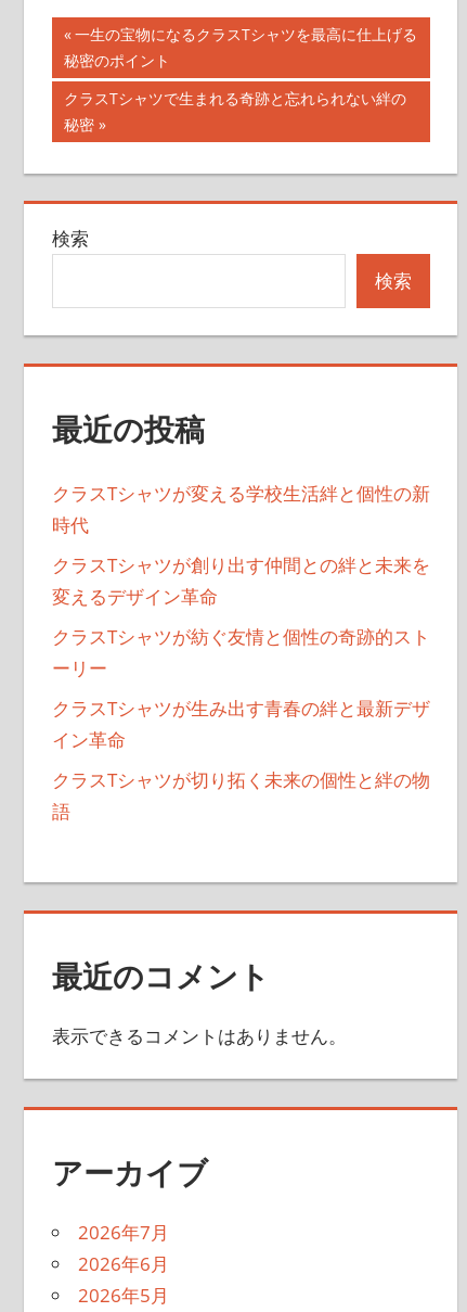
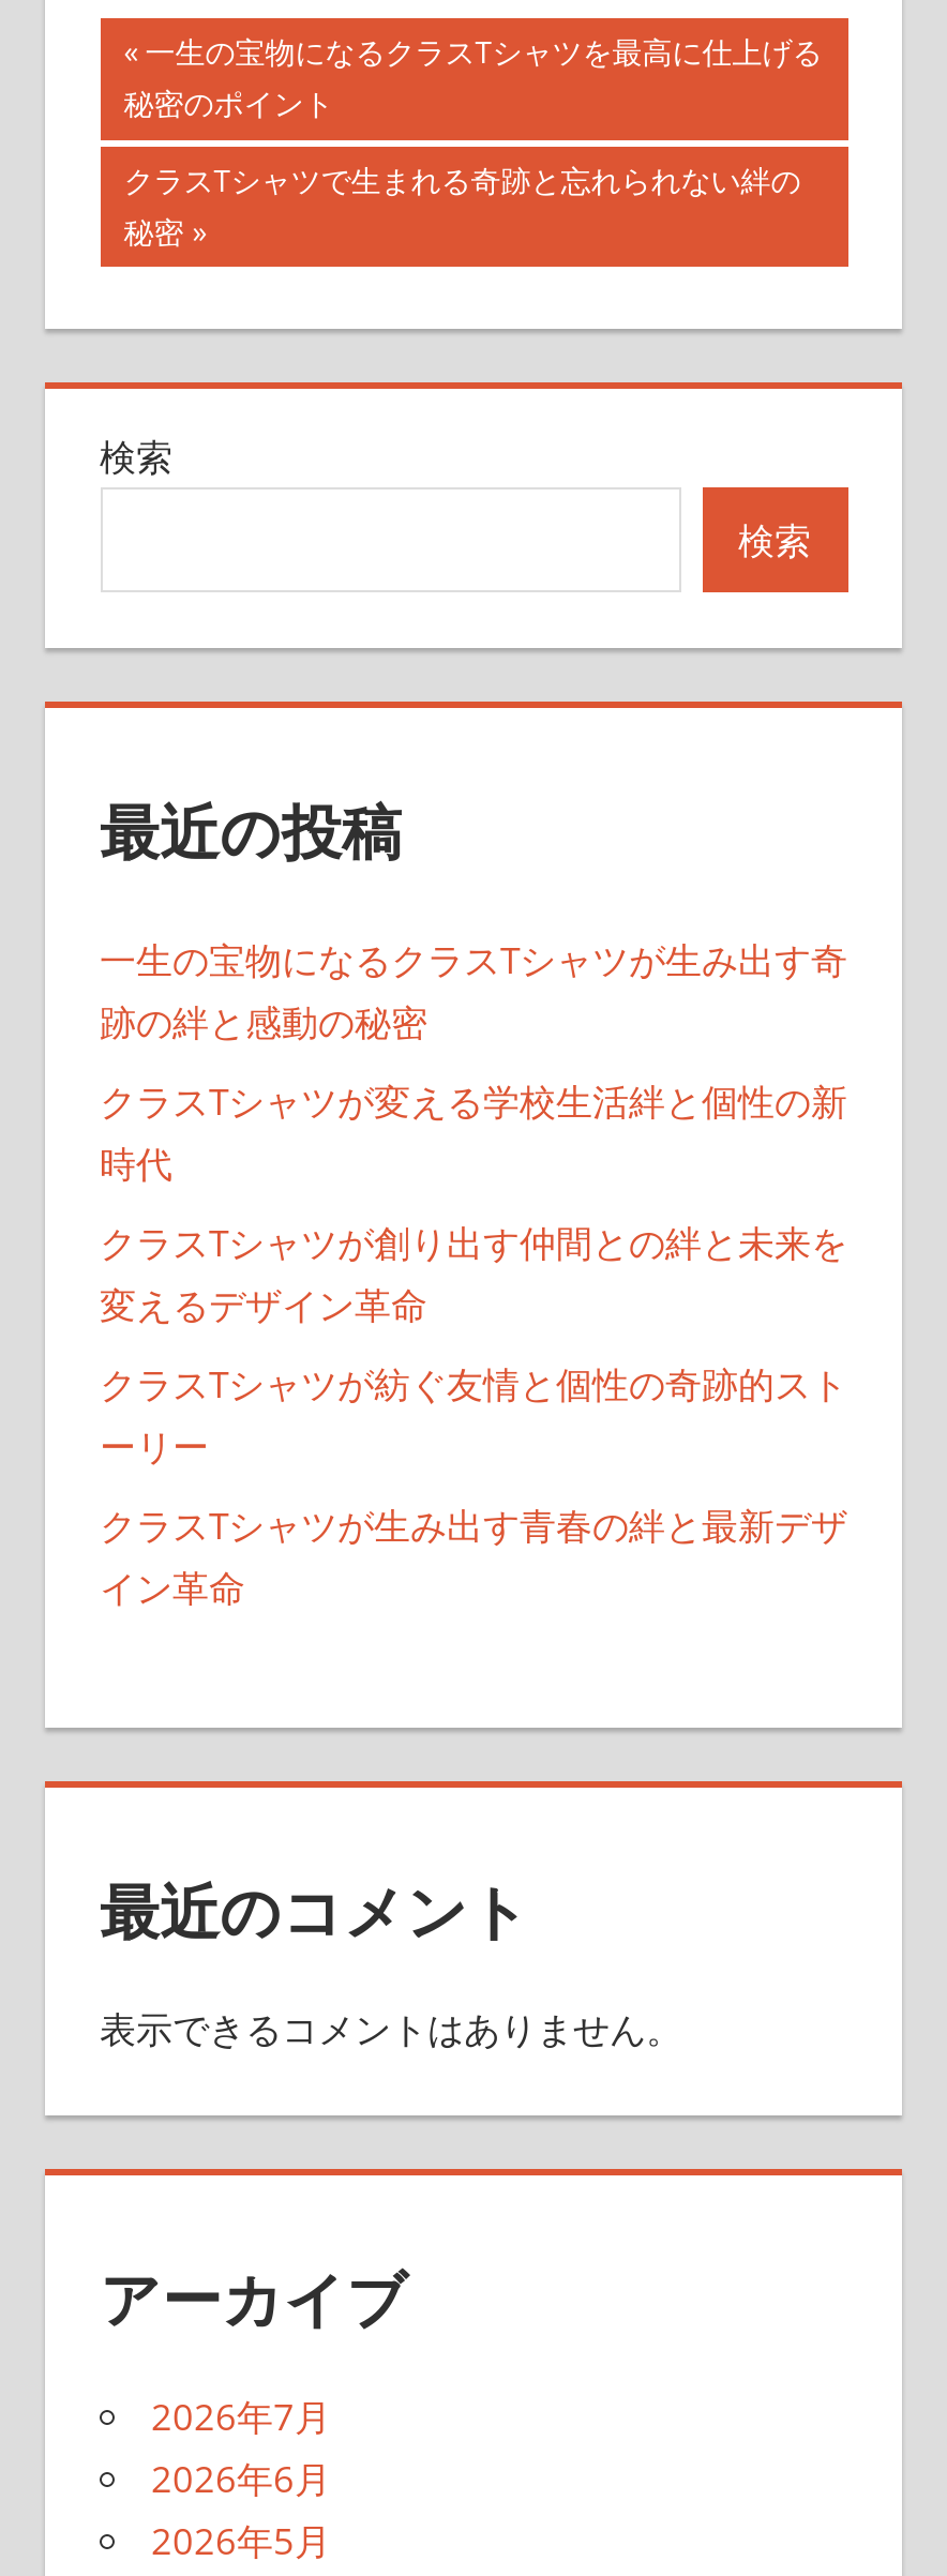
none -> [100,935,847,1047] 一生の宝物になるクラスTシャツが生み出す奇 | 跡の絆と感動の秘密
moved [51,481,430,752] -> [100,1077,847,1612]: クラスTシャツが変える学校生活絆と個性の新 | 時代 | クラスTシャツが創り出す仲間との絆と未来を | 変えるデザイン革命 | クラスTシャツが紡ぐ友情と個性の奇跡的スト | ーリー | クラスTシャツが生み出す青春の絆と最新デザ | イン革命
[51,767,430,824] クラスTシャツが切り拓く未来の個性と絆の物 | 語 -> none

